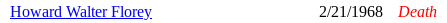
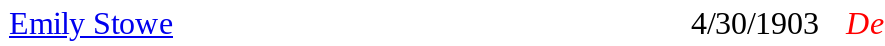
[10,3,383,20] Howard Walter Florey | 2/21/1968 -> [9,7,819,41] Emily Stowe | 4/30/1903

